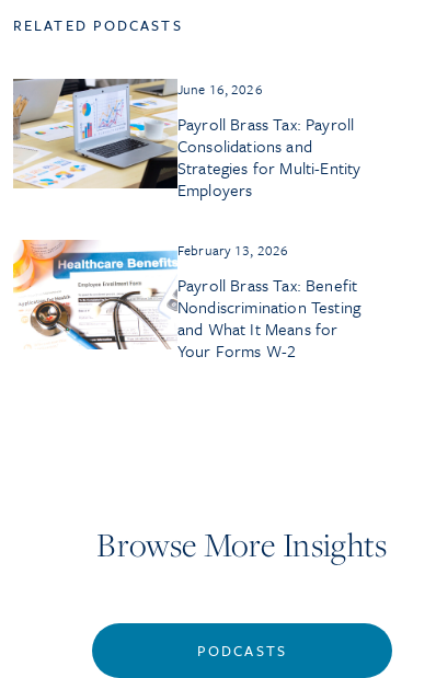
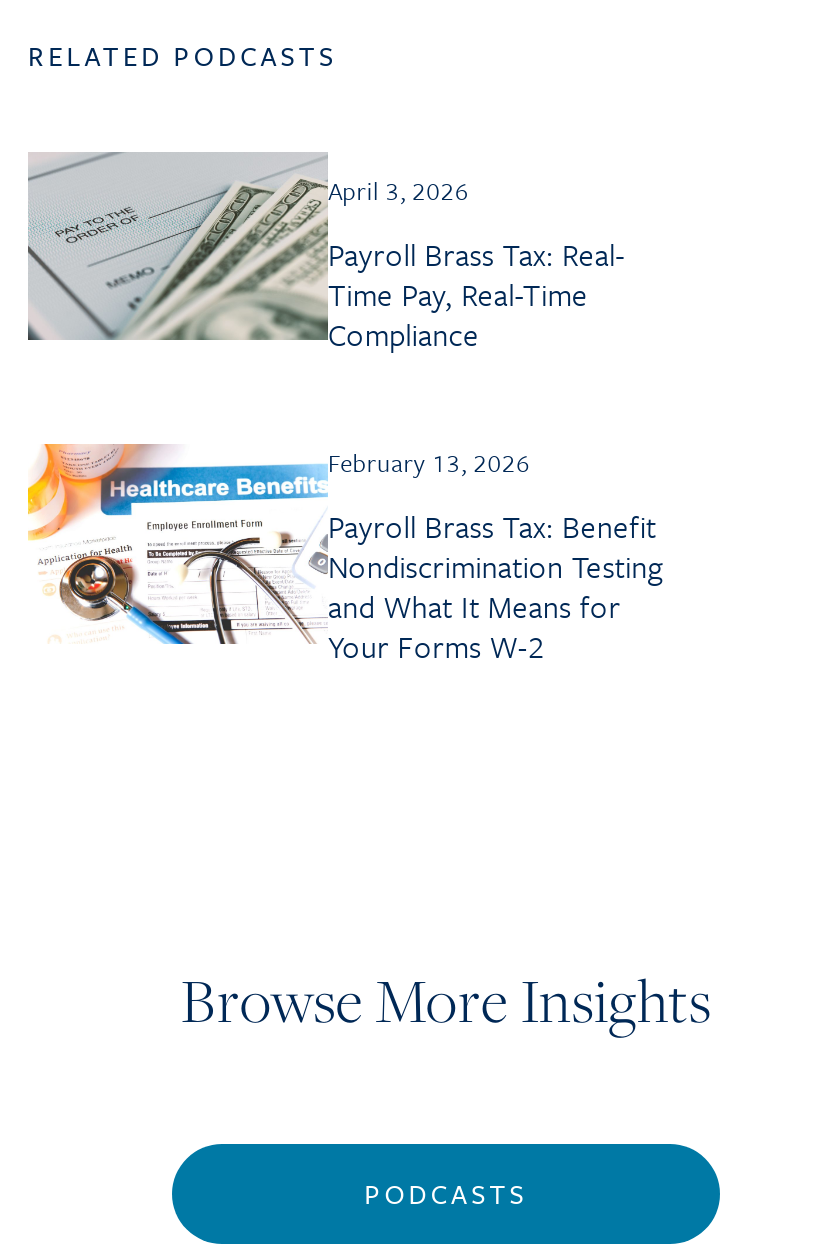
[13,79,263,189] [image] | June 16, 2026 -> [26,154,469,350] [image] | April 3, 2026
[177,112,361,202] Payroll Brass Tax: Payroll | Consolidations and | Strategies for Multi-Entity | Employers -> [328,232,626,356] Payroll Brass Tax: Real- | Time Pay, Real-Time | Compliance

